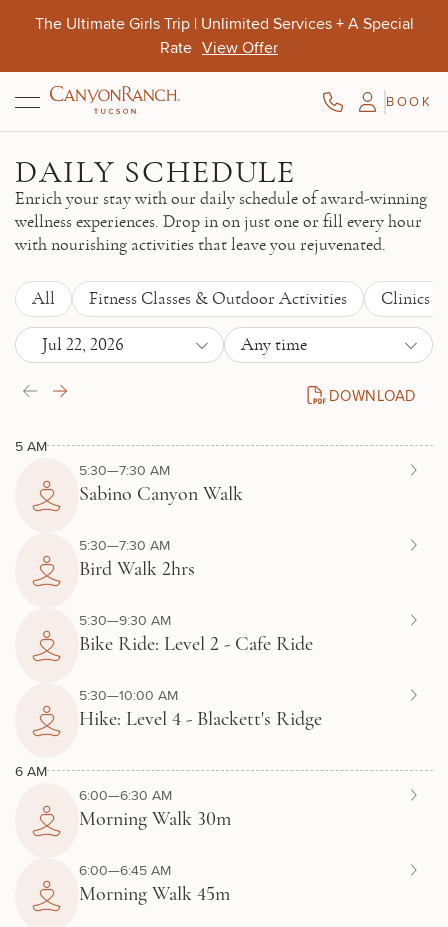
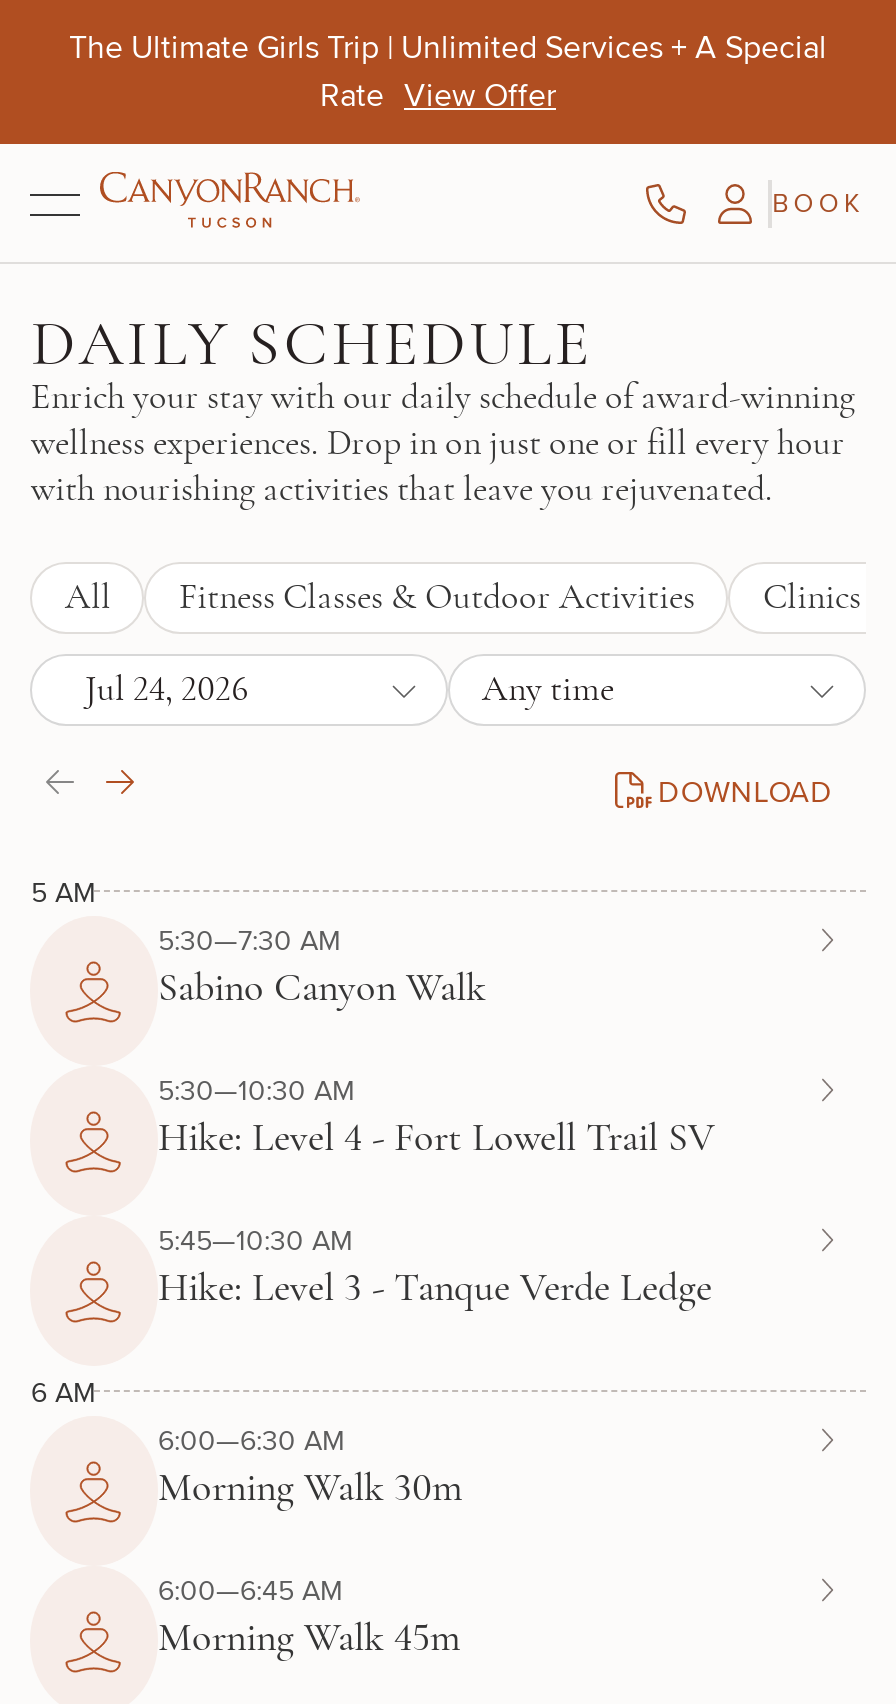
[42,335,124,353] Jul 22, 2026 -> [85,671,249,707] Jul 24, 2026
[79,535,322,731] 5:30—7:30 AM | Bird Walk 2hrs | 5:30—9:30 AM | Bike Ride: Level 2 - Cafe Ride | 5:30—10:00 AM | Hike: Level 4 - Blackett's Ridge -> [158,1070,714,1312] 5:30—10:30 AM | Hike: Level 4 - Fort Lowell Trail SV | 5:45—10:30 AM | Hike: Level 3 - Tanque Verde Ledge

